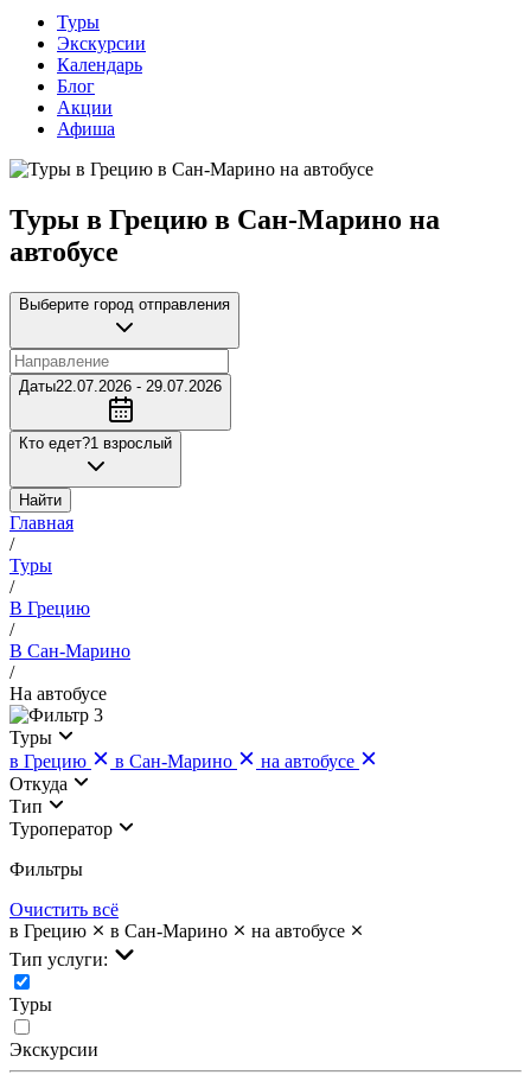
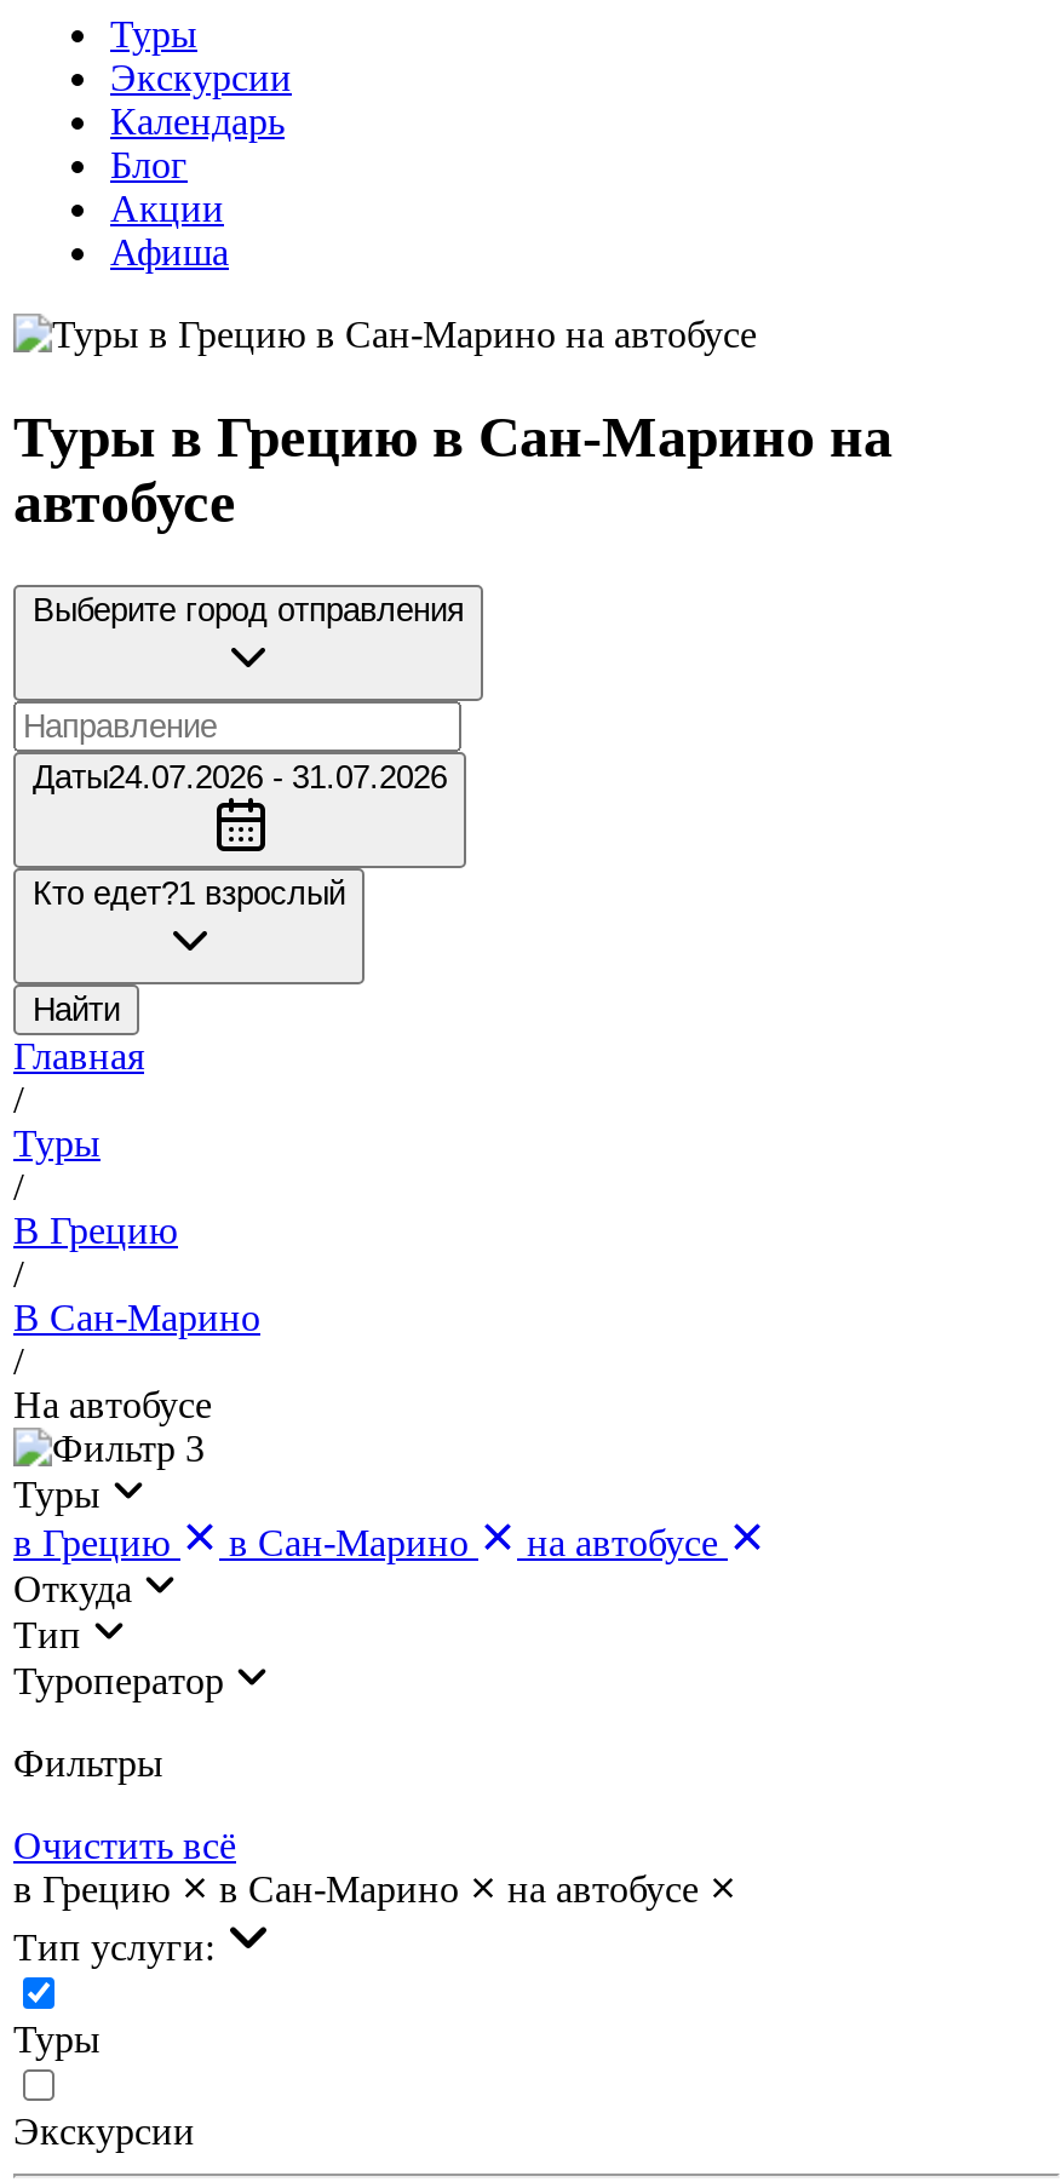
[19,377,222,395] Даты22.07.2026 - 29.07.2026 -> [33,759,447,795] Даты24.07.2026 - 31.07.2026

